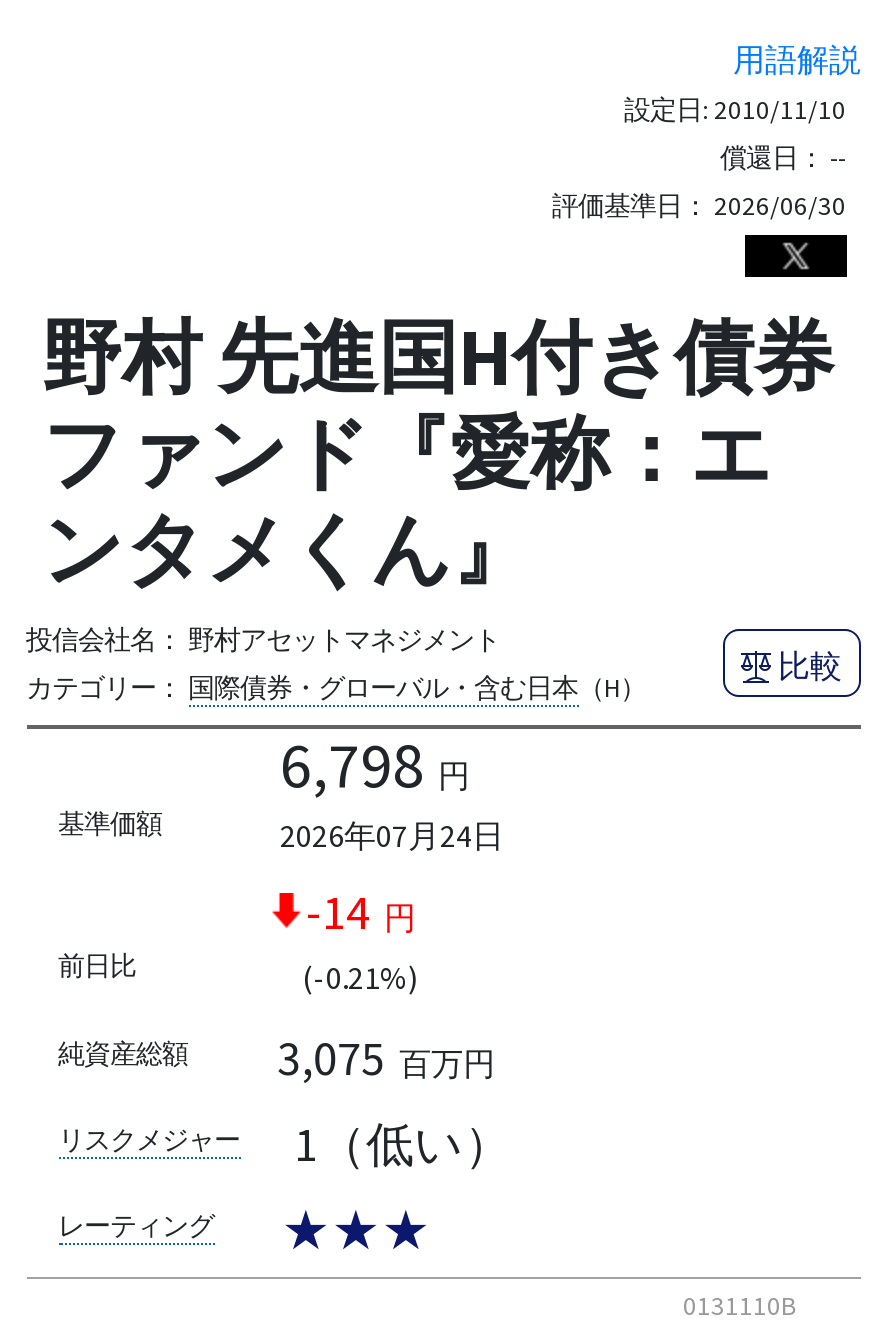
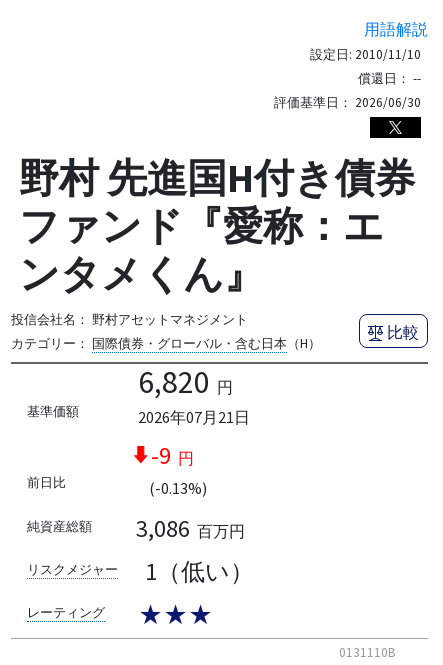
[280,724,470,804] 6,798 円 -> [137,362,232,402] 6,820 円
[280,814,504,854] 2026年07月24日 -> [137,407,249,427] 2026年07月21日
[306,880,416,942] -14 円 -> [150,440,193,471] -9 円
[302,956,418,996] (-0.21%) -> [148,478,206,498] (-0.13%)
[277,1027,495,1089] 3,075 百万円 -> [136,513,245,544] 3,086 百万円

